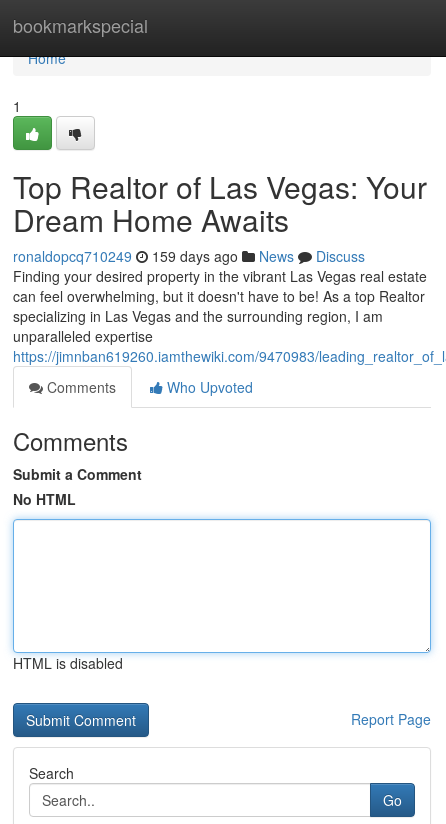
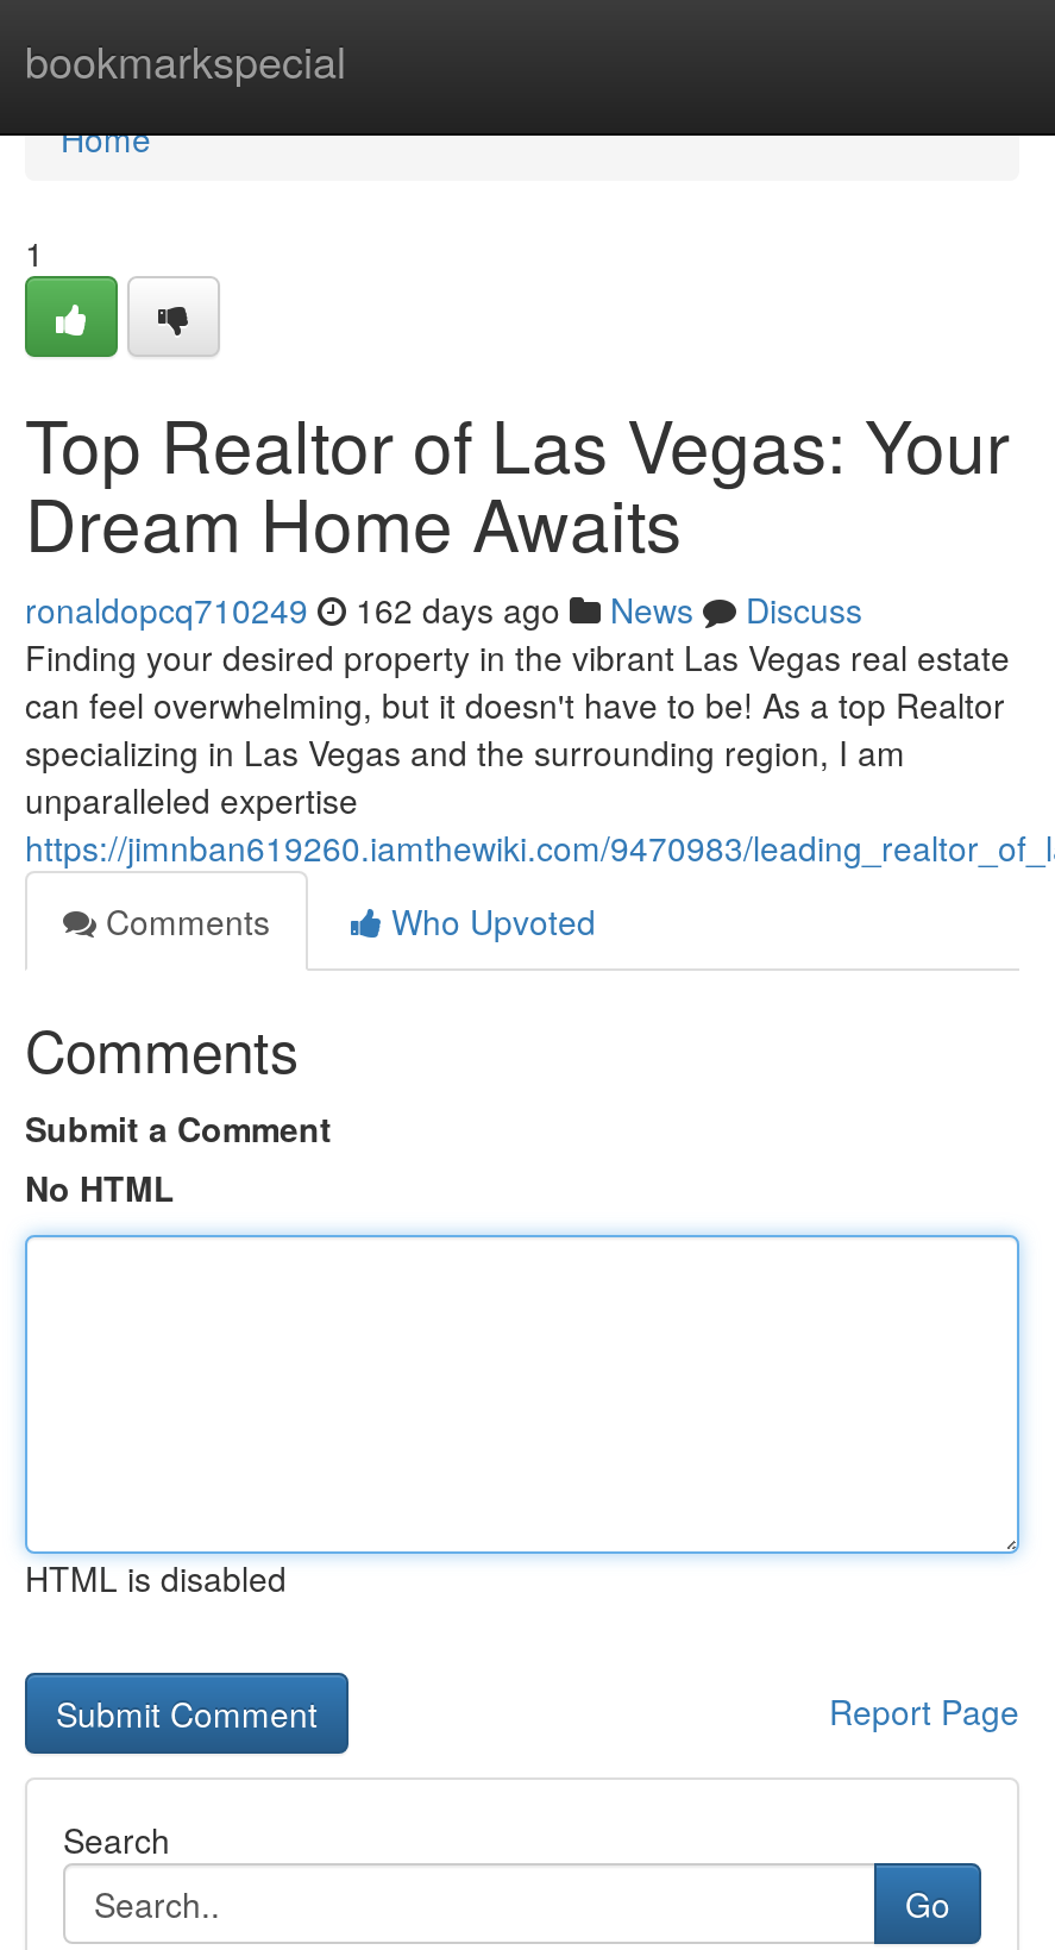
[13,246,365,266] ronaldopcq710249 159 days ago News Discuss -> [25,585,862,633] ronaldopcq710249 162 days ago News Discuss

